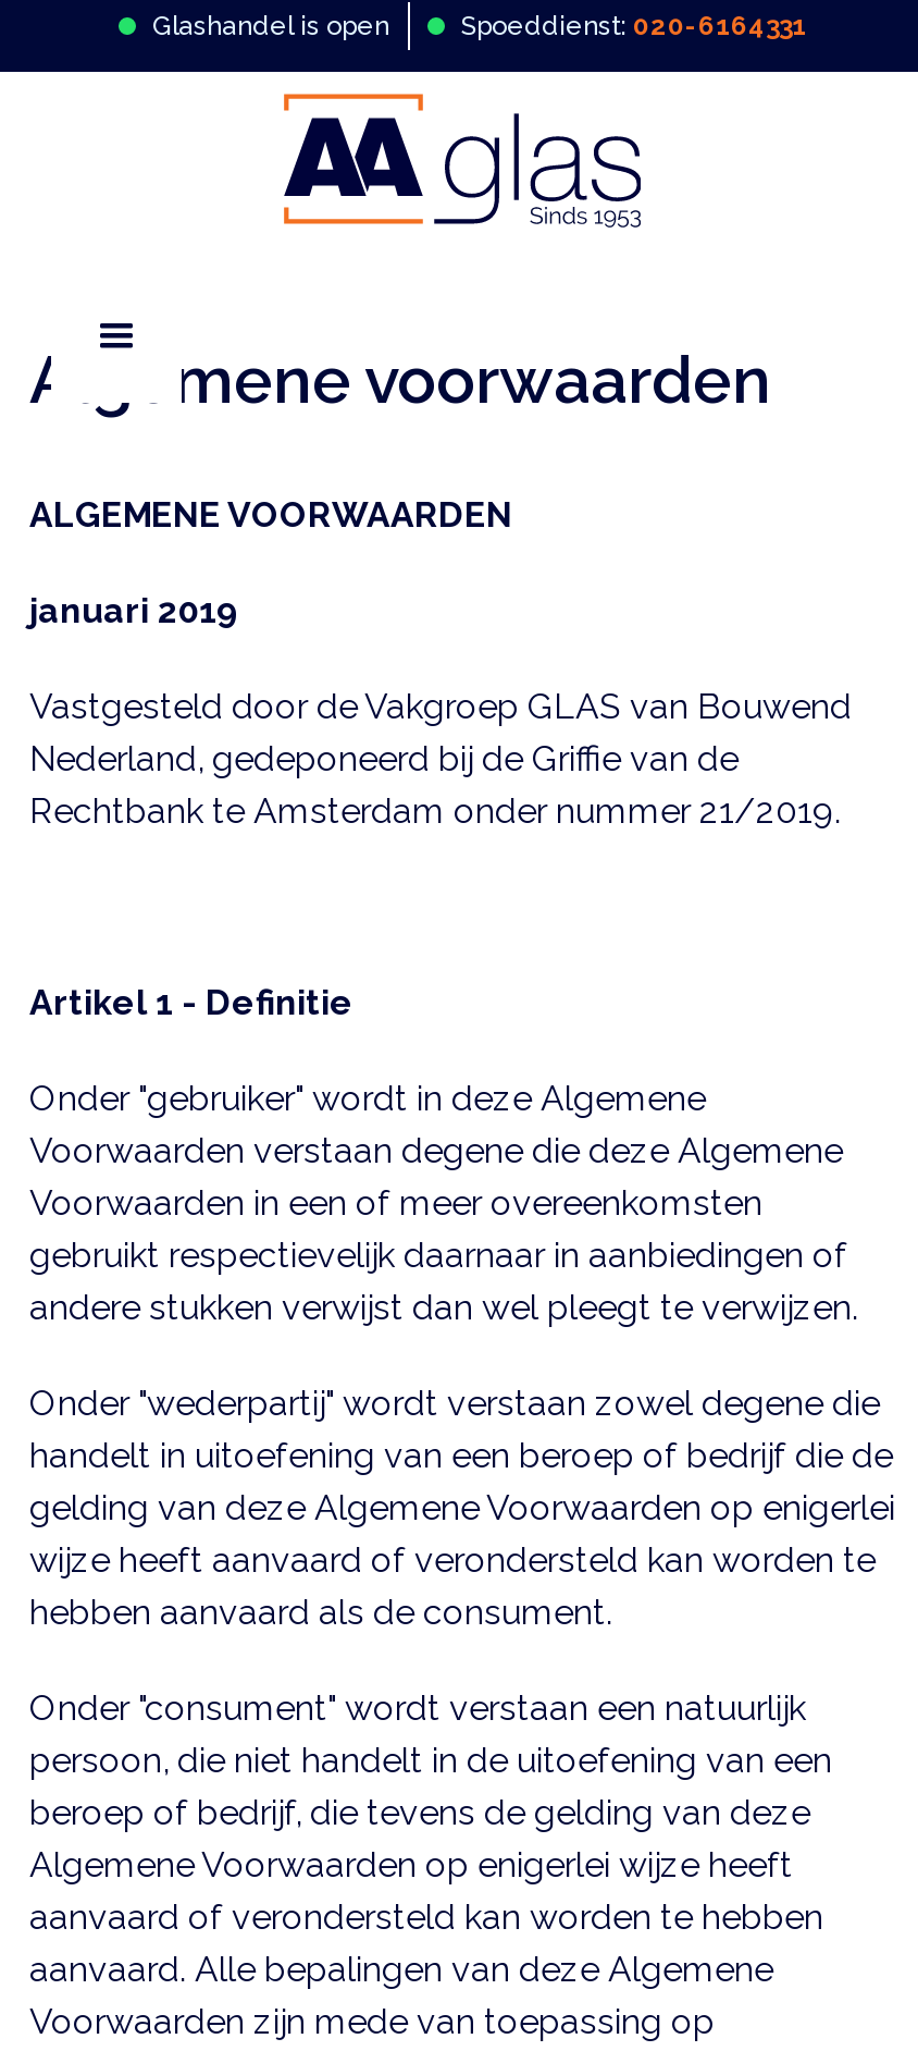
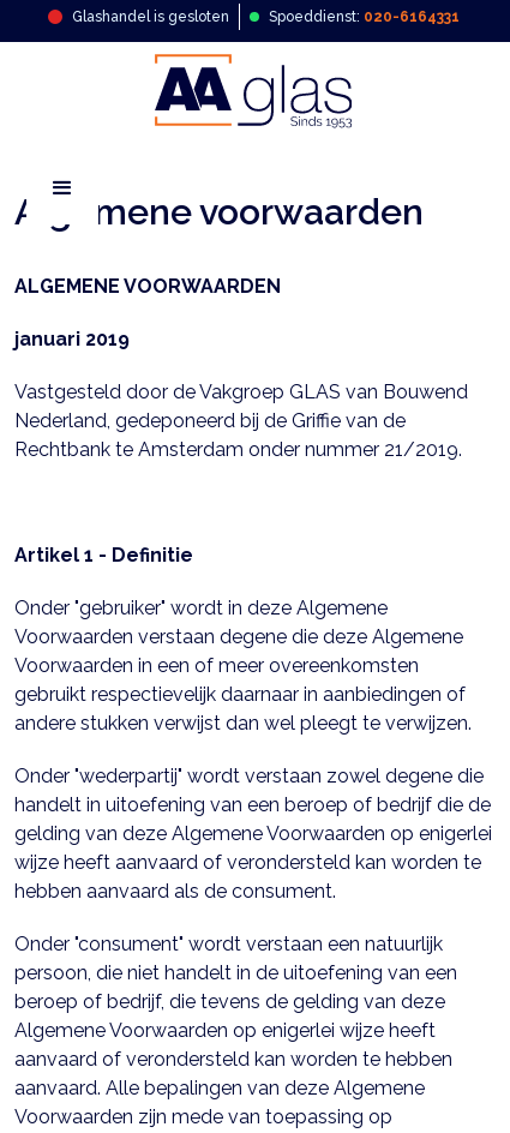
[152,11,389,41] Glashandel is open -> [71,8,229,25] Glashandel is gesloten

